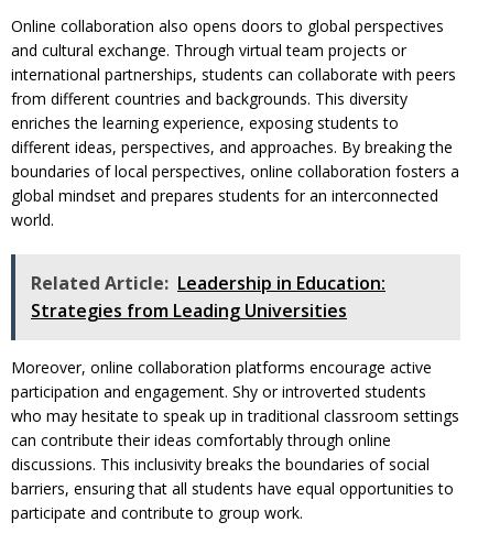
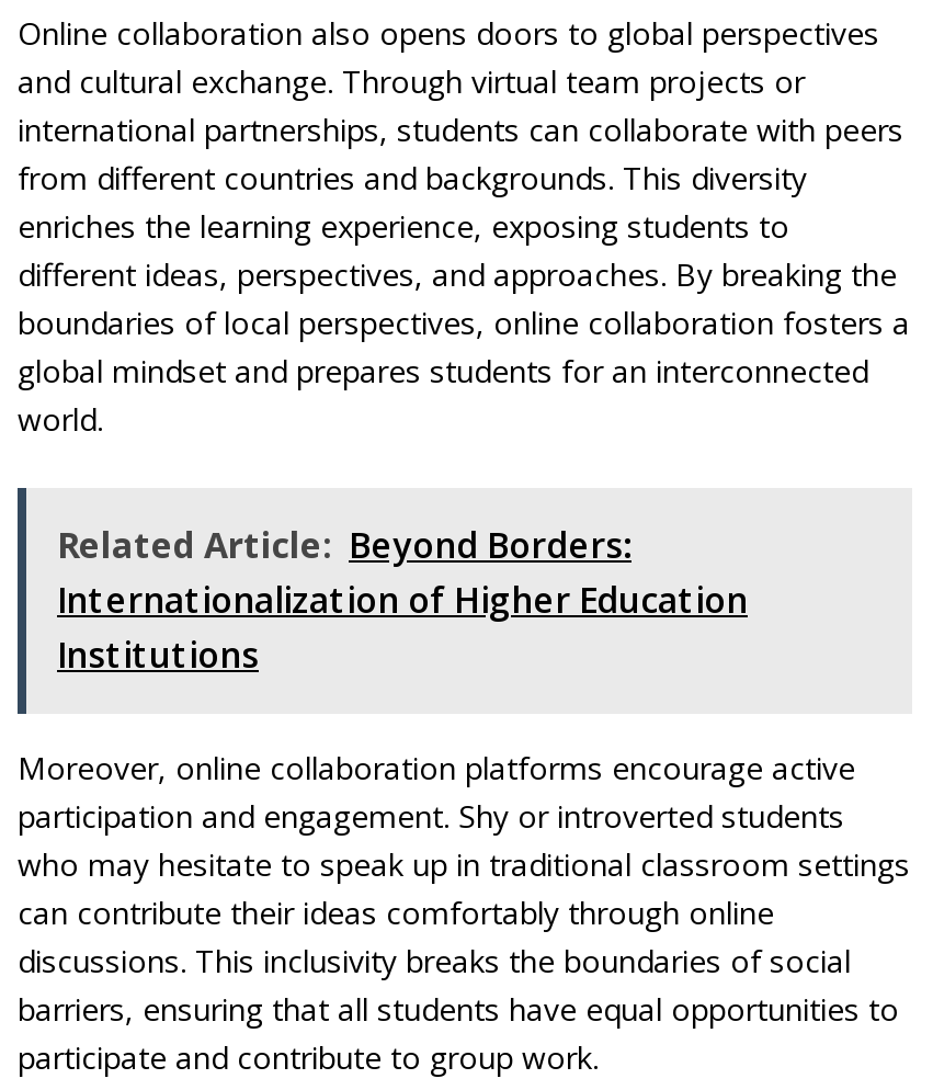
[31,271,385,323] Related Article: Leadership in Education: | Strategies from Leading Universities -> [57,521,748,679] Related Article: Beyond Borders: | Internationalization of Higher Education | Institutions

